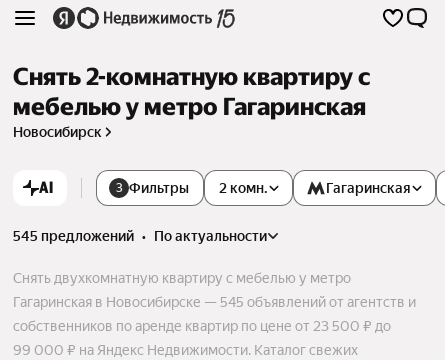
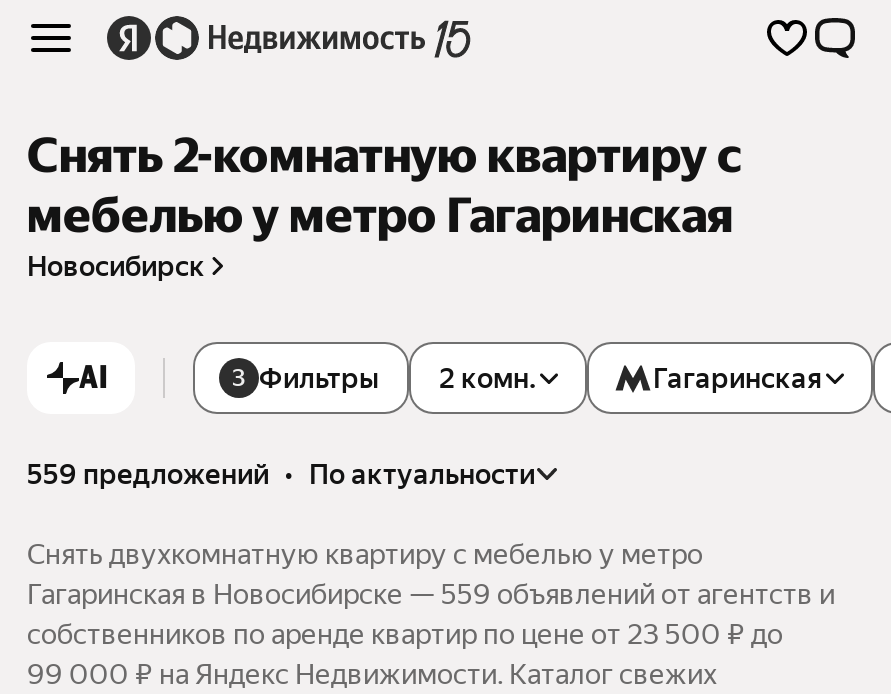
[13,228,267,244] 545 предложений • по актуальности -> [27,458,535,490] 559 предложений • по актуальности
[13,294,416,310] Гагаринская в Новосибирске — 545 объявлений от агентств и -> [27,578,835,610] Гагаринская в Новосибирске — 559 объявлений от агентств и

